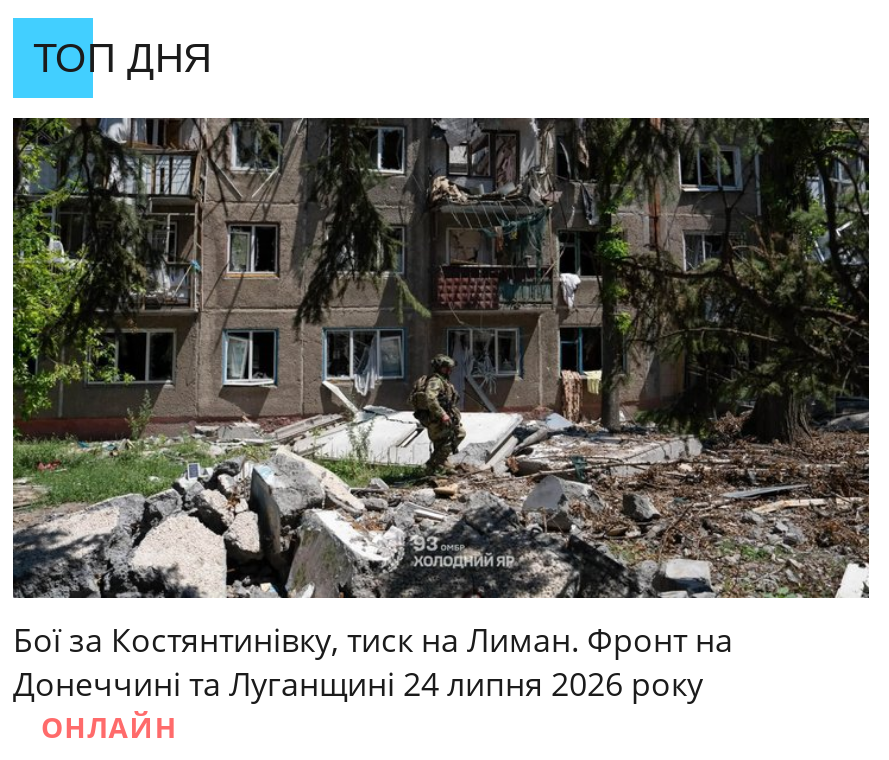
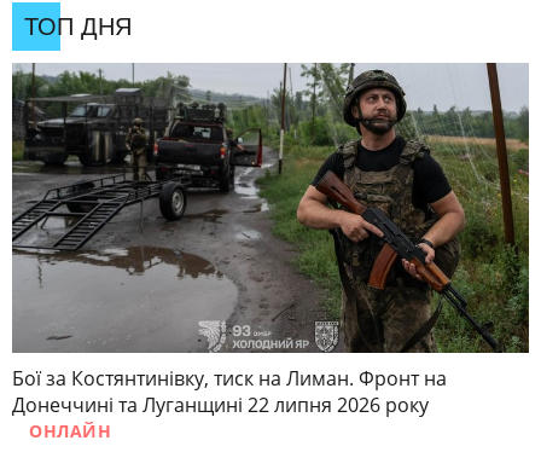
[11,116,871,706] [image] | Донеччині та Луганщині 24 липня 2026 року -> [12,63,530,418] [image] | Донеччині та Луганщині 22 липня 2026 року

